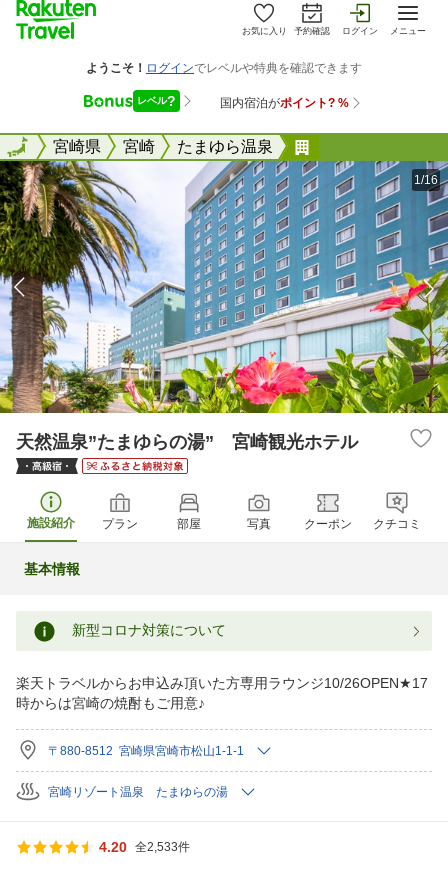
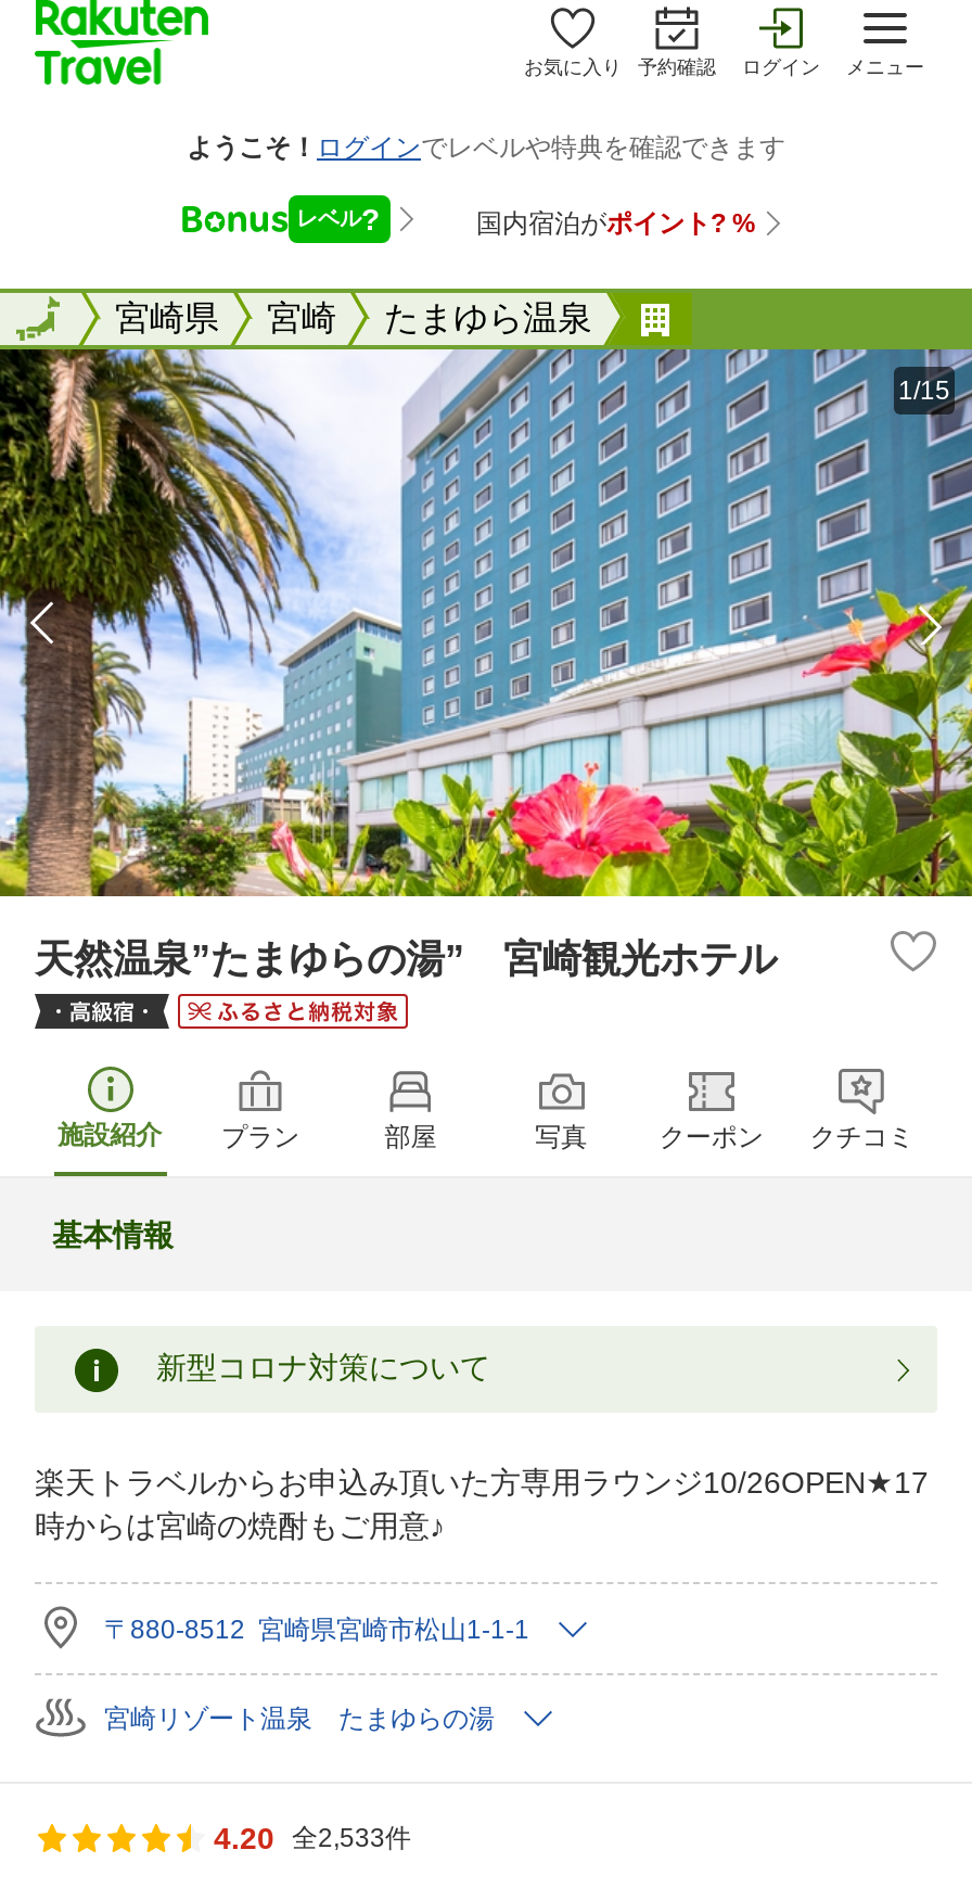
[414,173,438,187] 1/16 -> [898,375,950,406] 1/15

